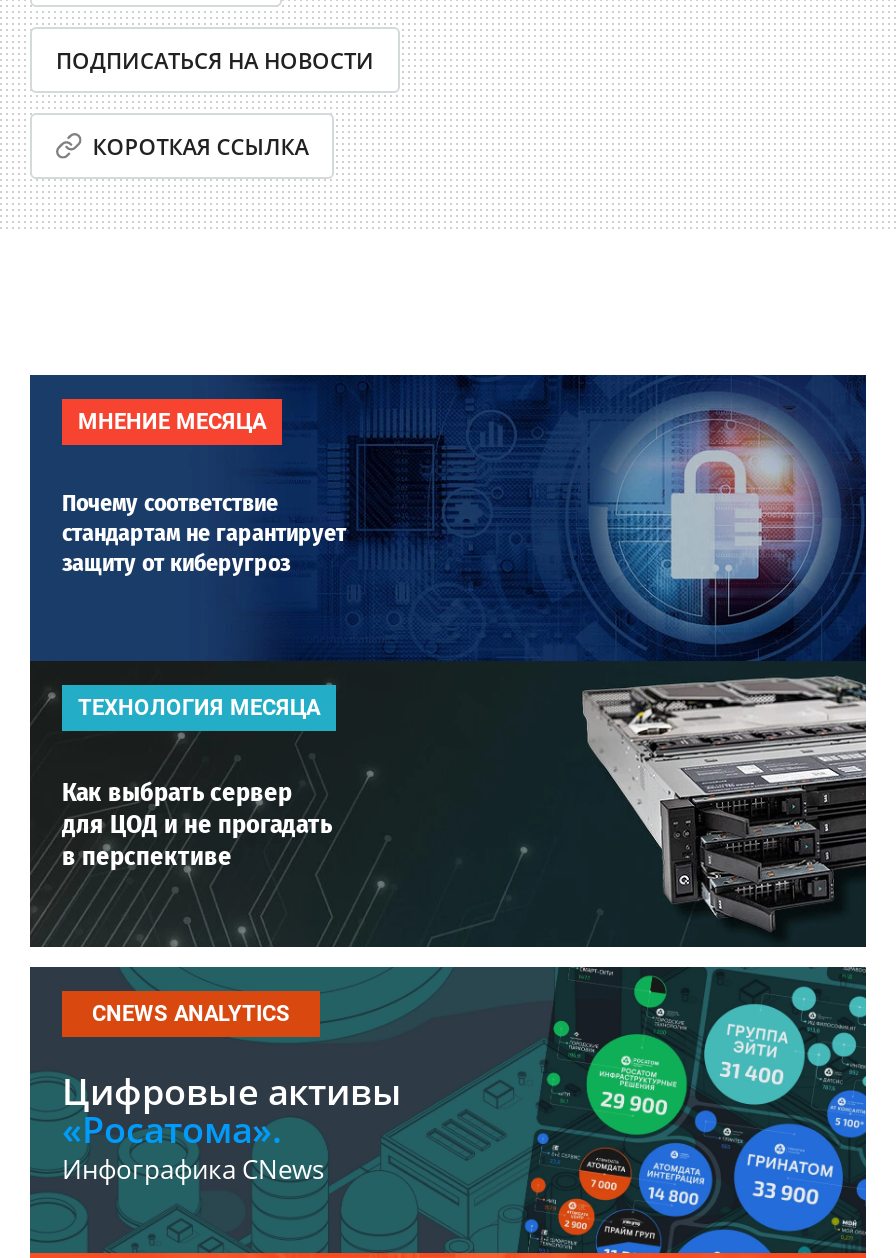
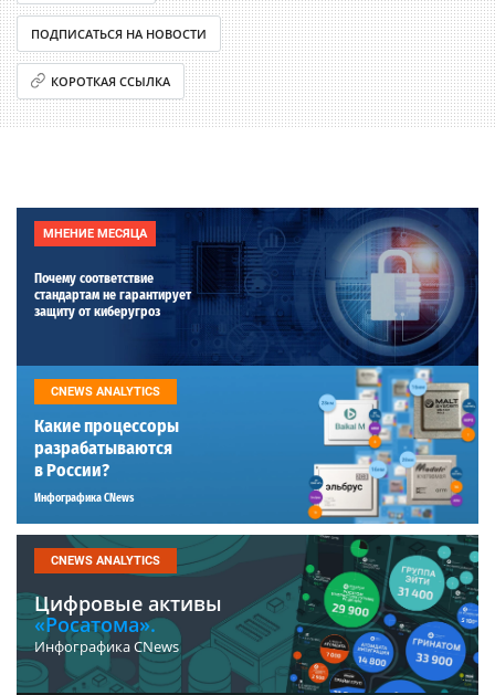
[28,660,868,948] [image] | ТЕХНОЛОГИЯ МЕСЯЦА | Как выбрать сервер | для ЦОД и не прогадать | в перспективе -> [15,365,480,525] [image] | CNEWS ANALYTICS | Какие процессоры | разрабатываются | в России? | Инфографика CNews

